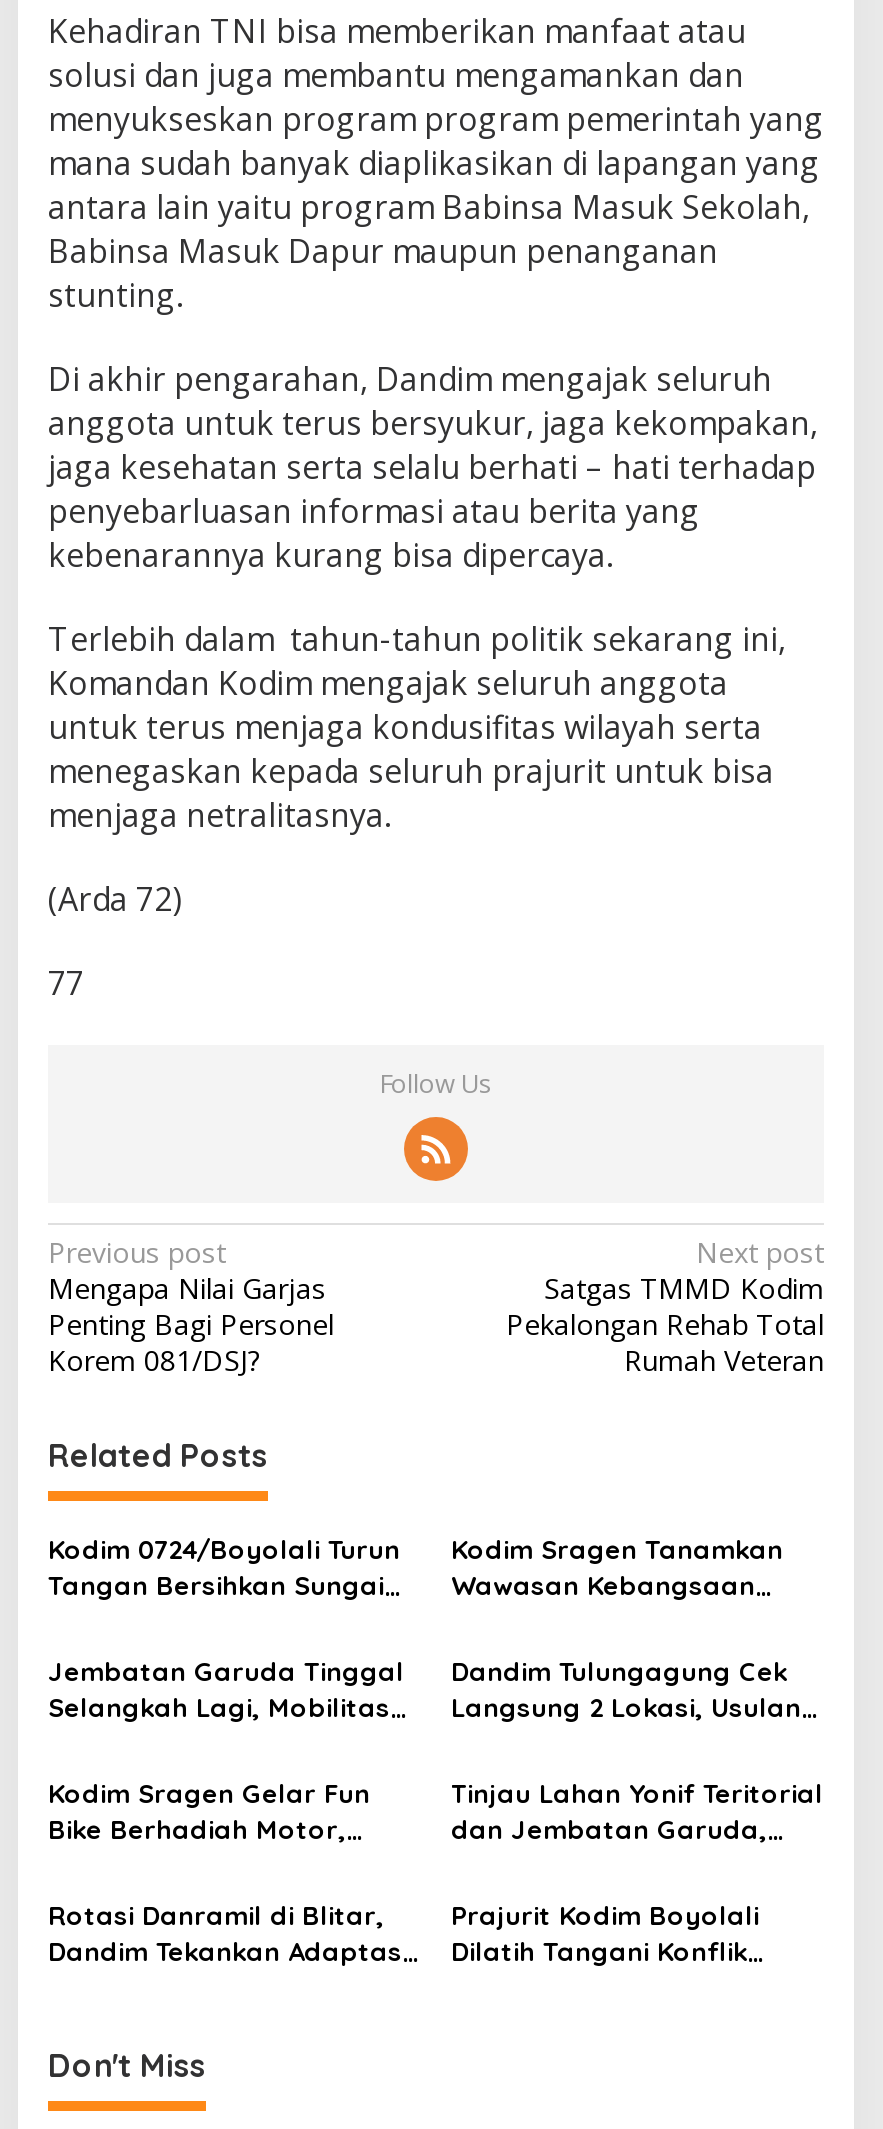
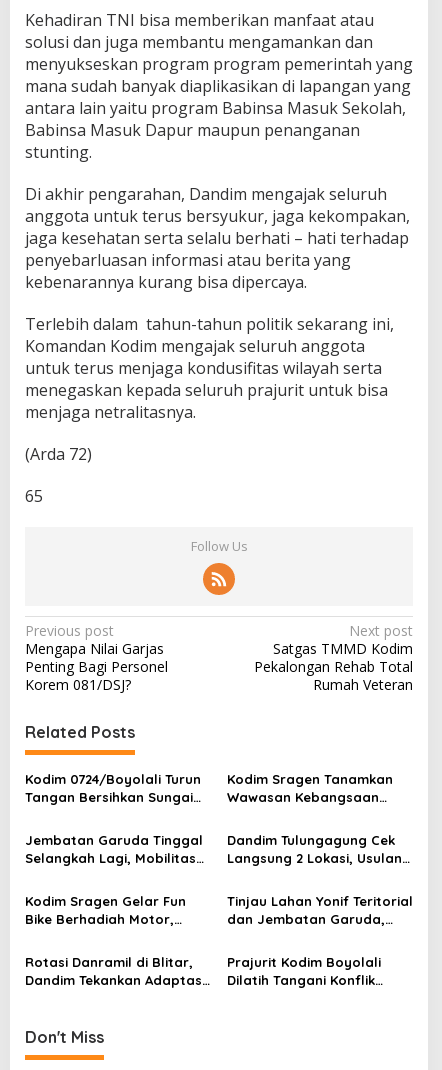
[48,962,84,1006] 77 -> [25,485,43,507] 65

